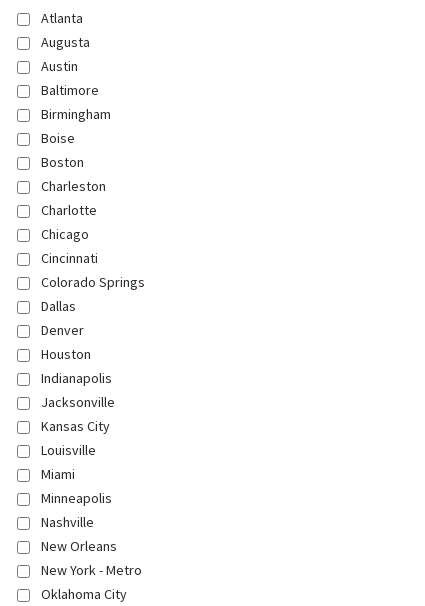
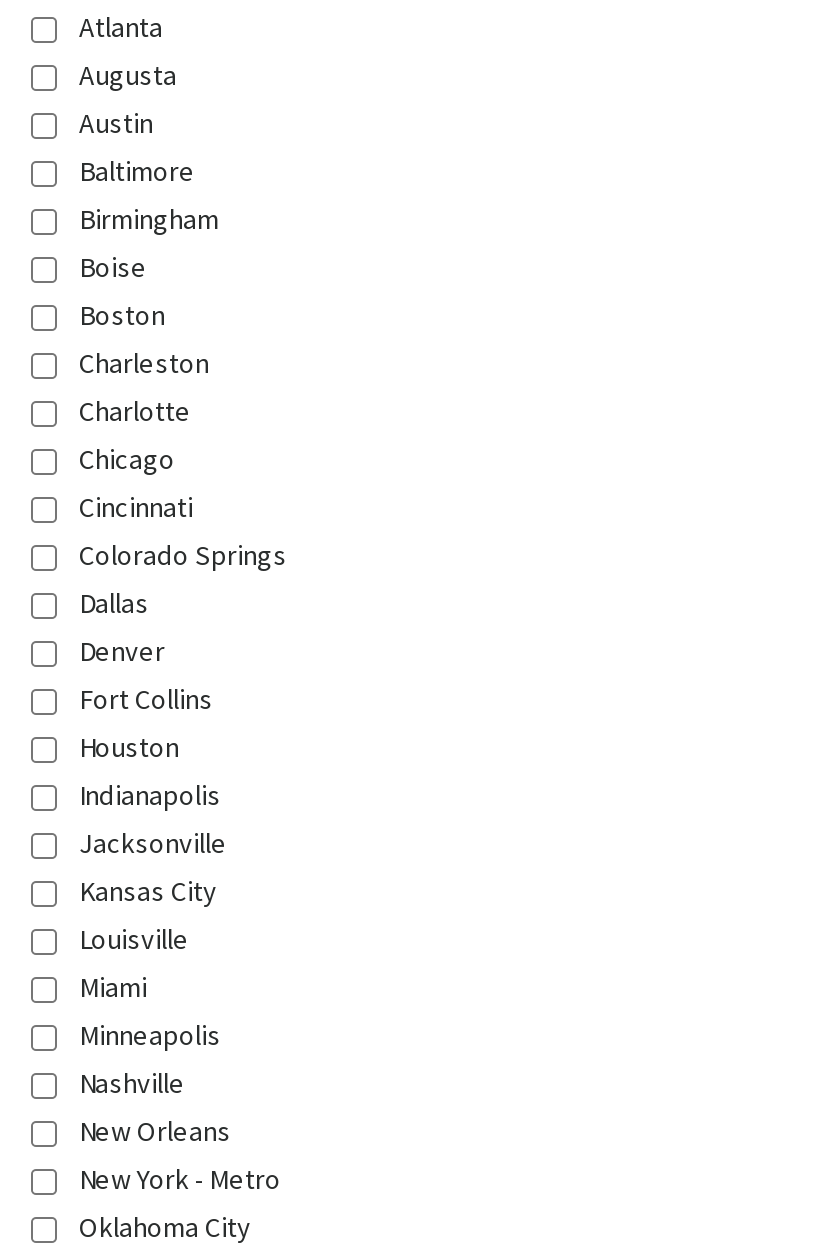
none -> [79,681,213,717] Fort Collins

